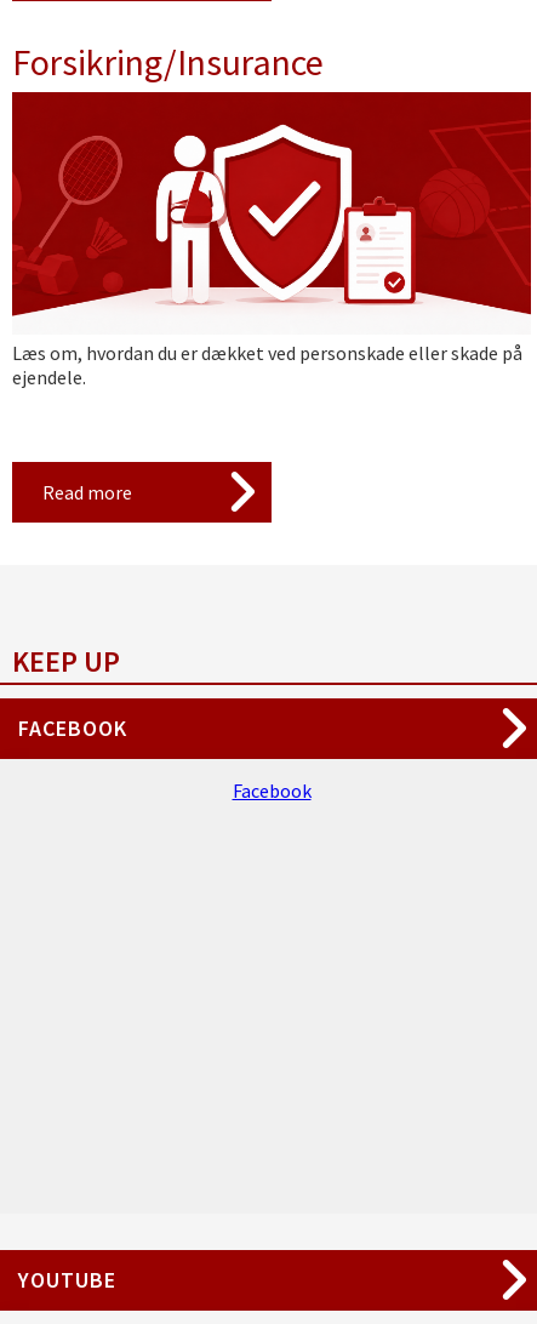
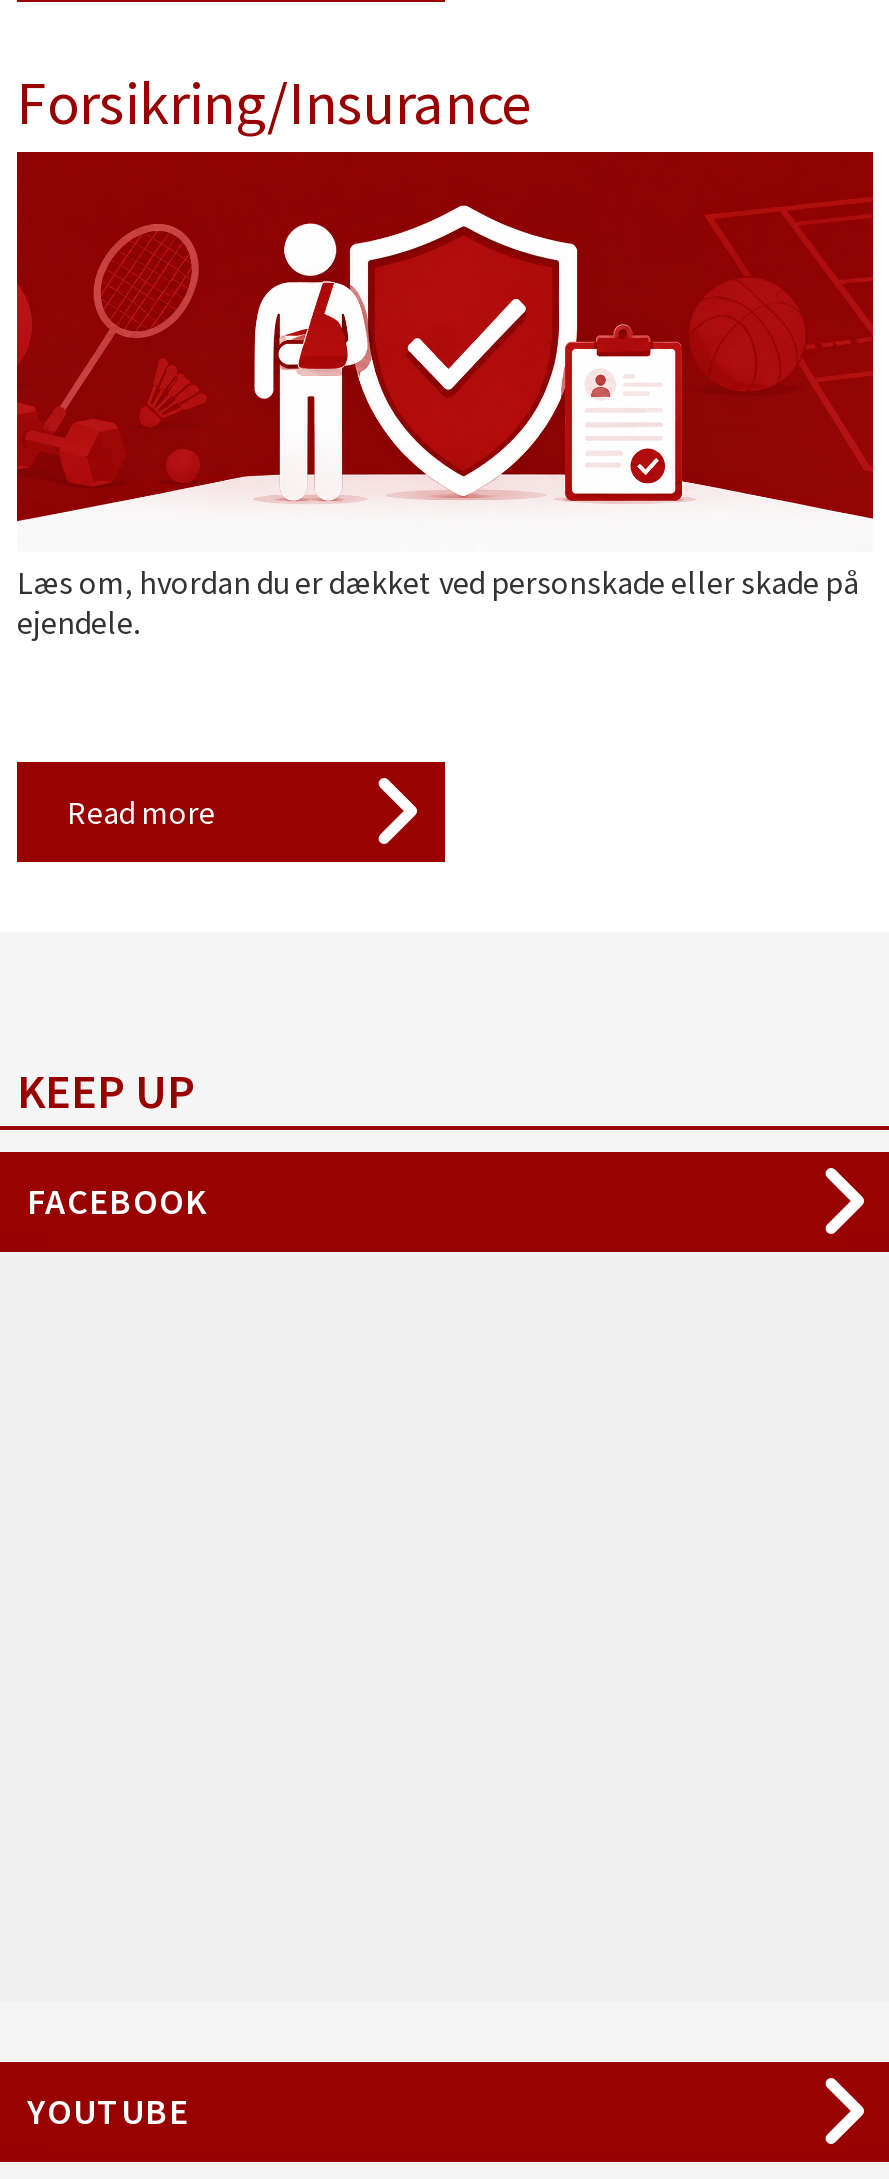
[232,778,311,803] Facebook -> none

